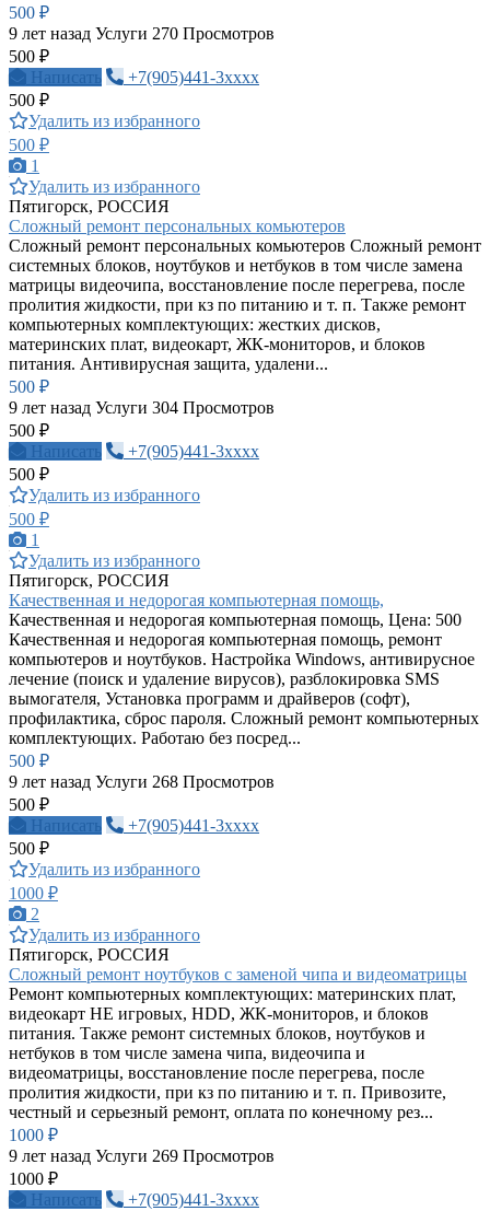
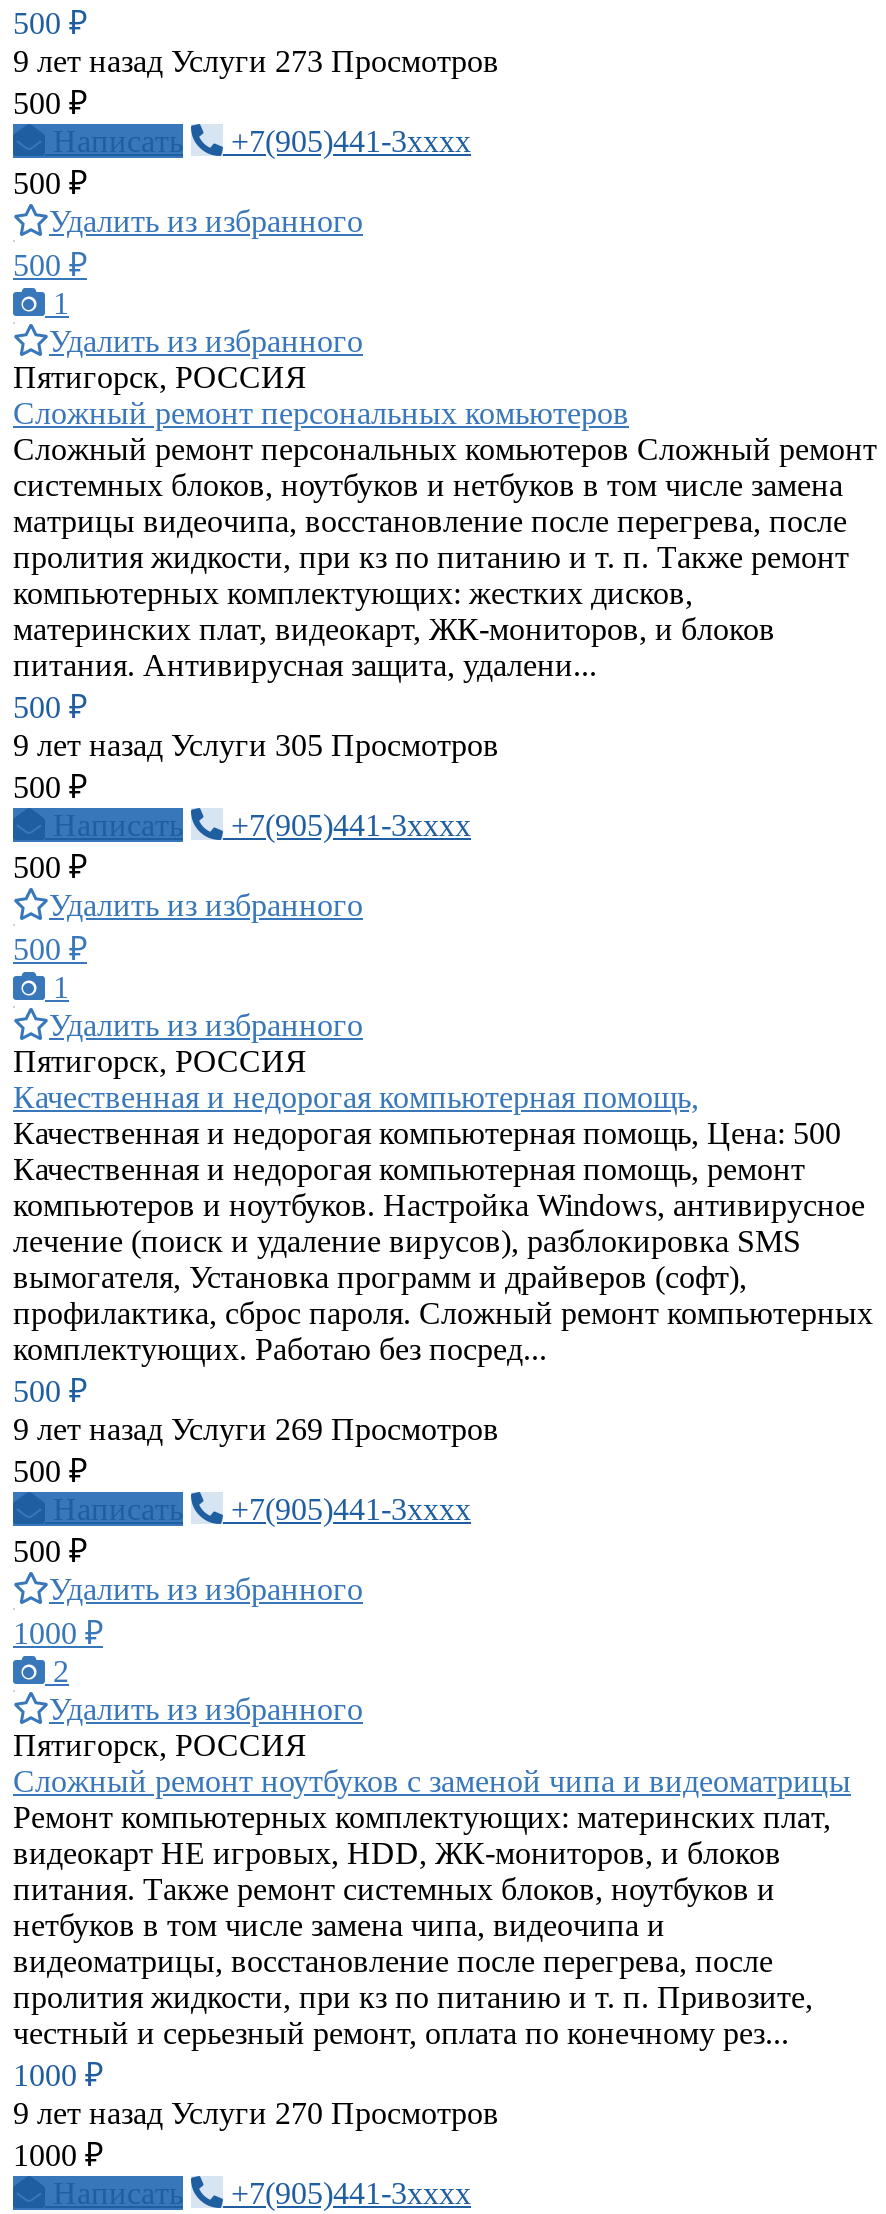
moved [9,24,275,43] -> [13,2096,499,2130]: 9 лет назад Услуги 270 Просмотров
none -> [13,44,499,78] 9 лет назад Услуги 273 Просмотров
[9,398,275,417] 9 лет назад Услуги 304 Просмотров -> [13,728,499,762] 9 лет назад Услуги 305 Просмотров
[9,772,275,791] 9 лет назад Услуги 268 Просмотров -> none
moved [9,1146,275,1165] -> [13,1412,499,1446]: 9 лет назад Услуги 269 Просмотров

